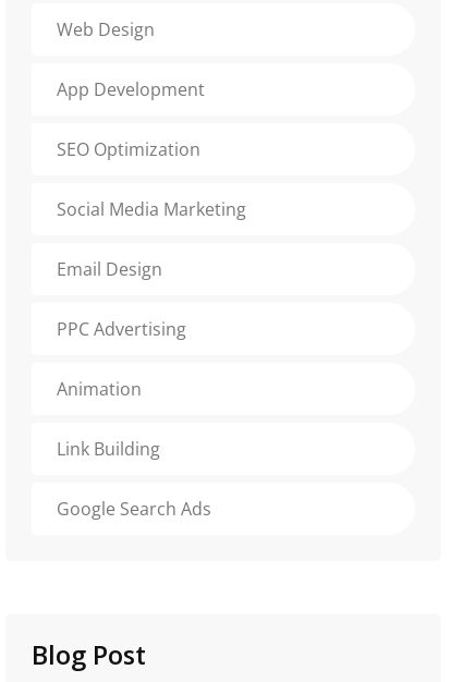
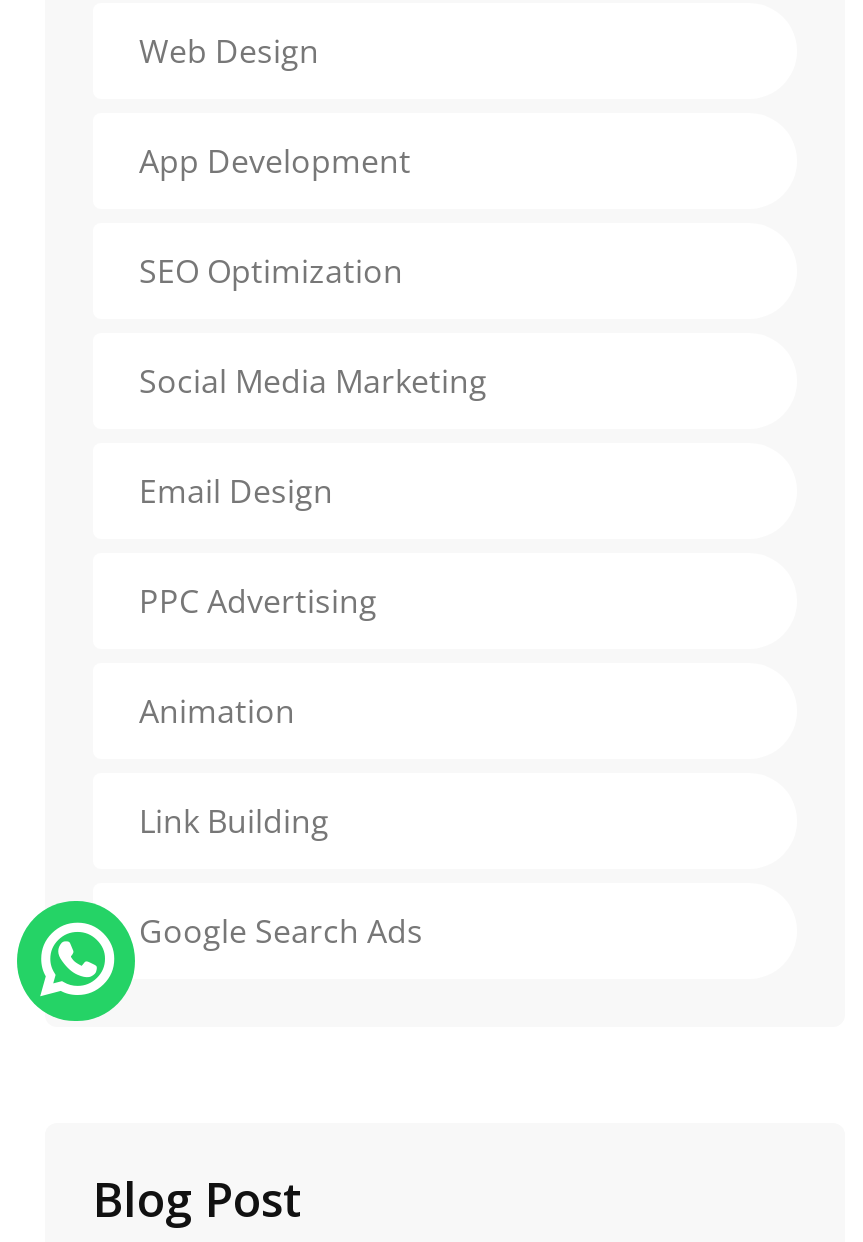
none -> [15,899,137,1023] [image]

